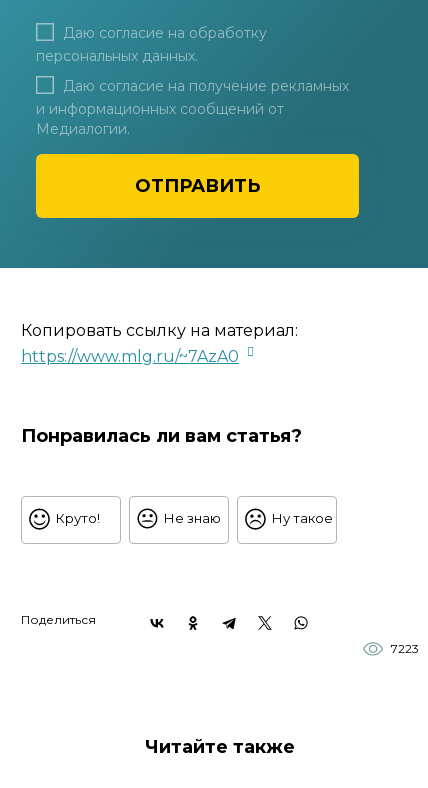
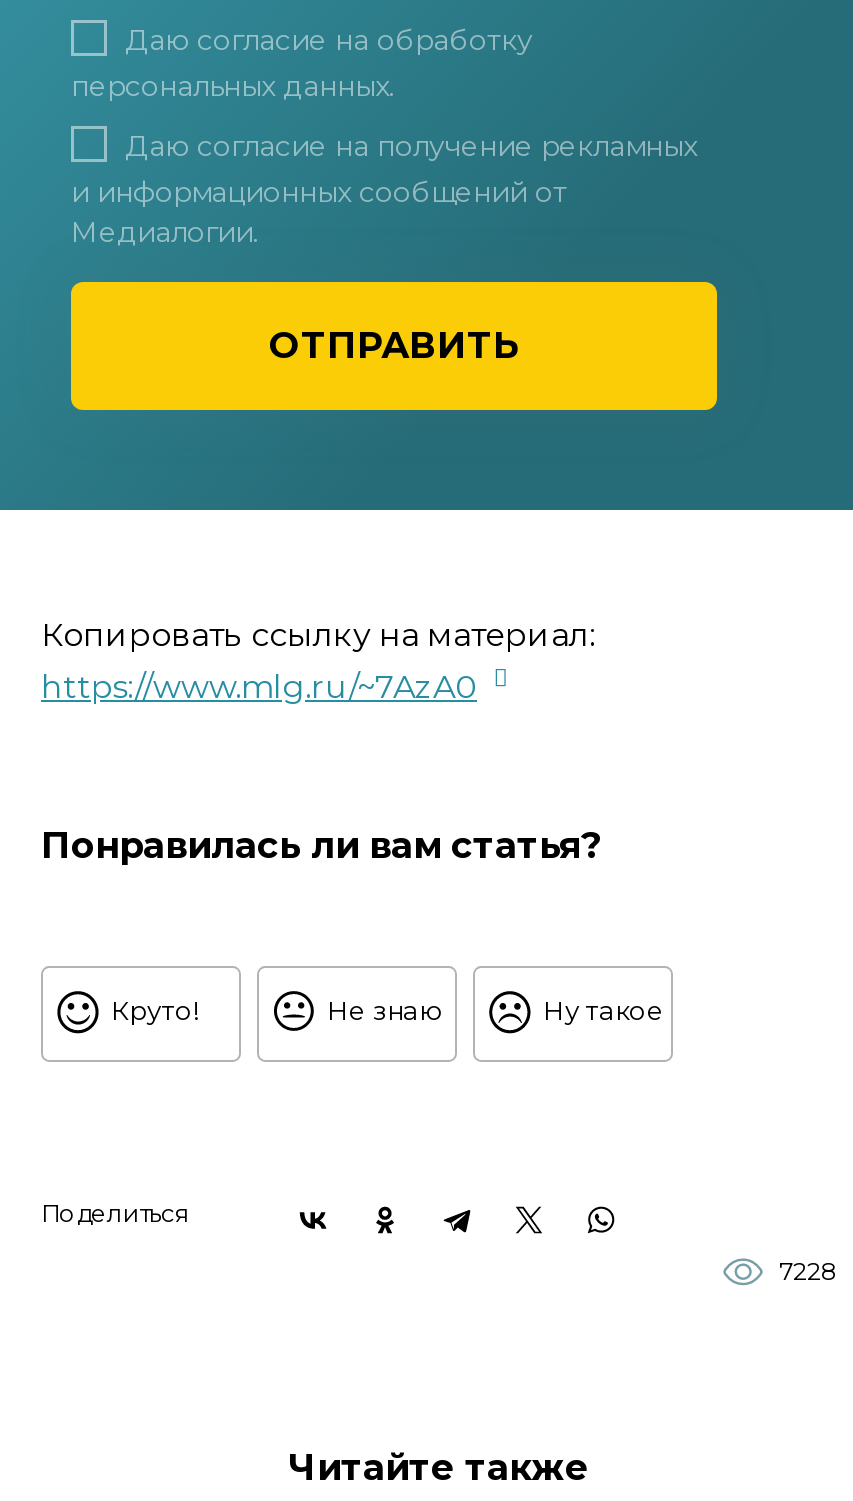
[391,641,419,656] 7223 -> [779,1256,837,1286] 7228

